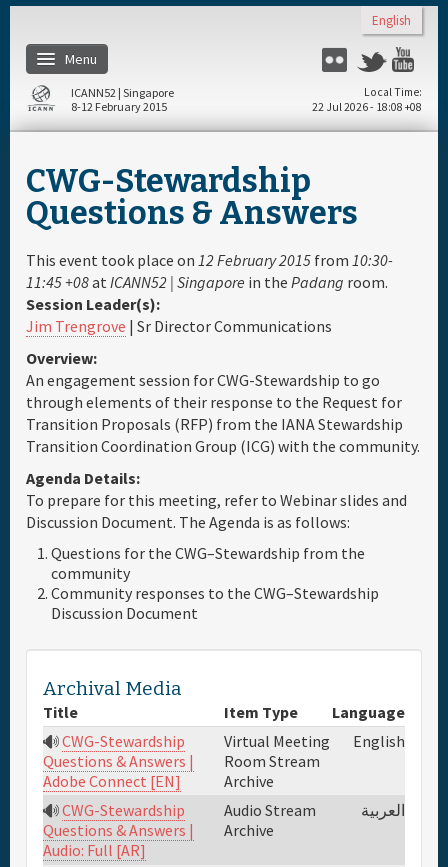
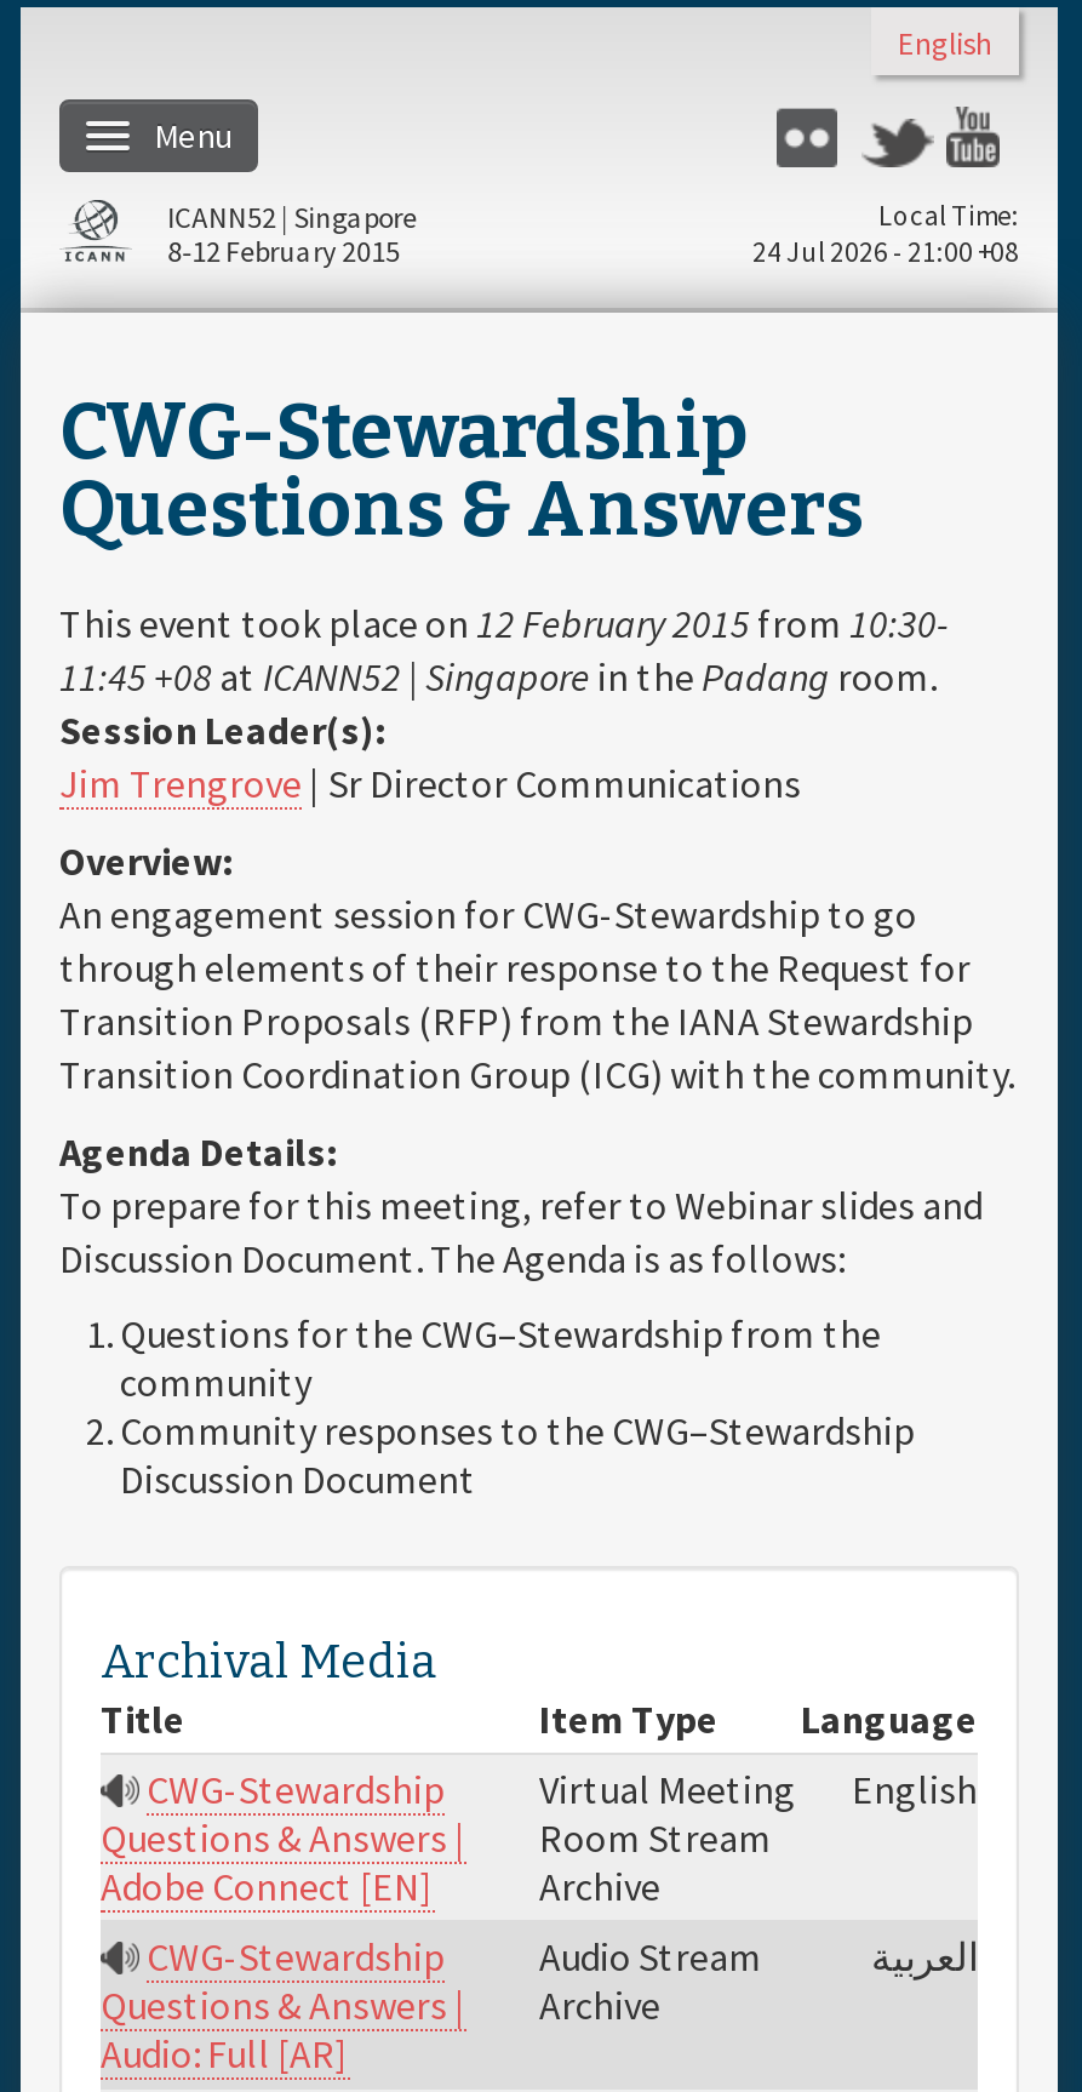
[312,100,422,114] 22 Jul 2026 - 18:08 +08 -> [752,235,1019,269] 24 Jul 2026 - 21:00 +08

